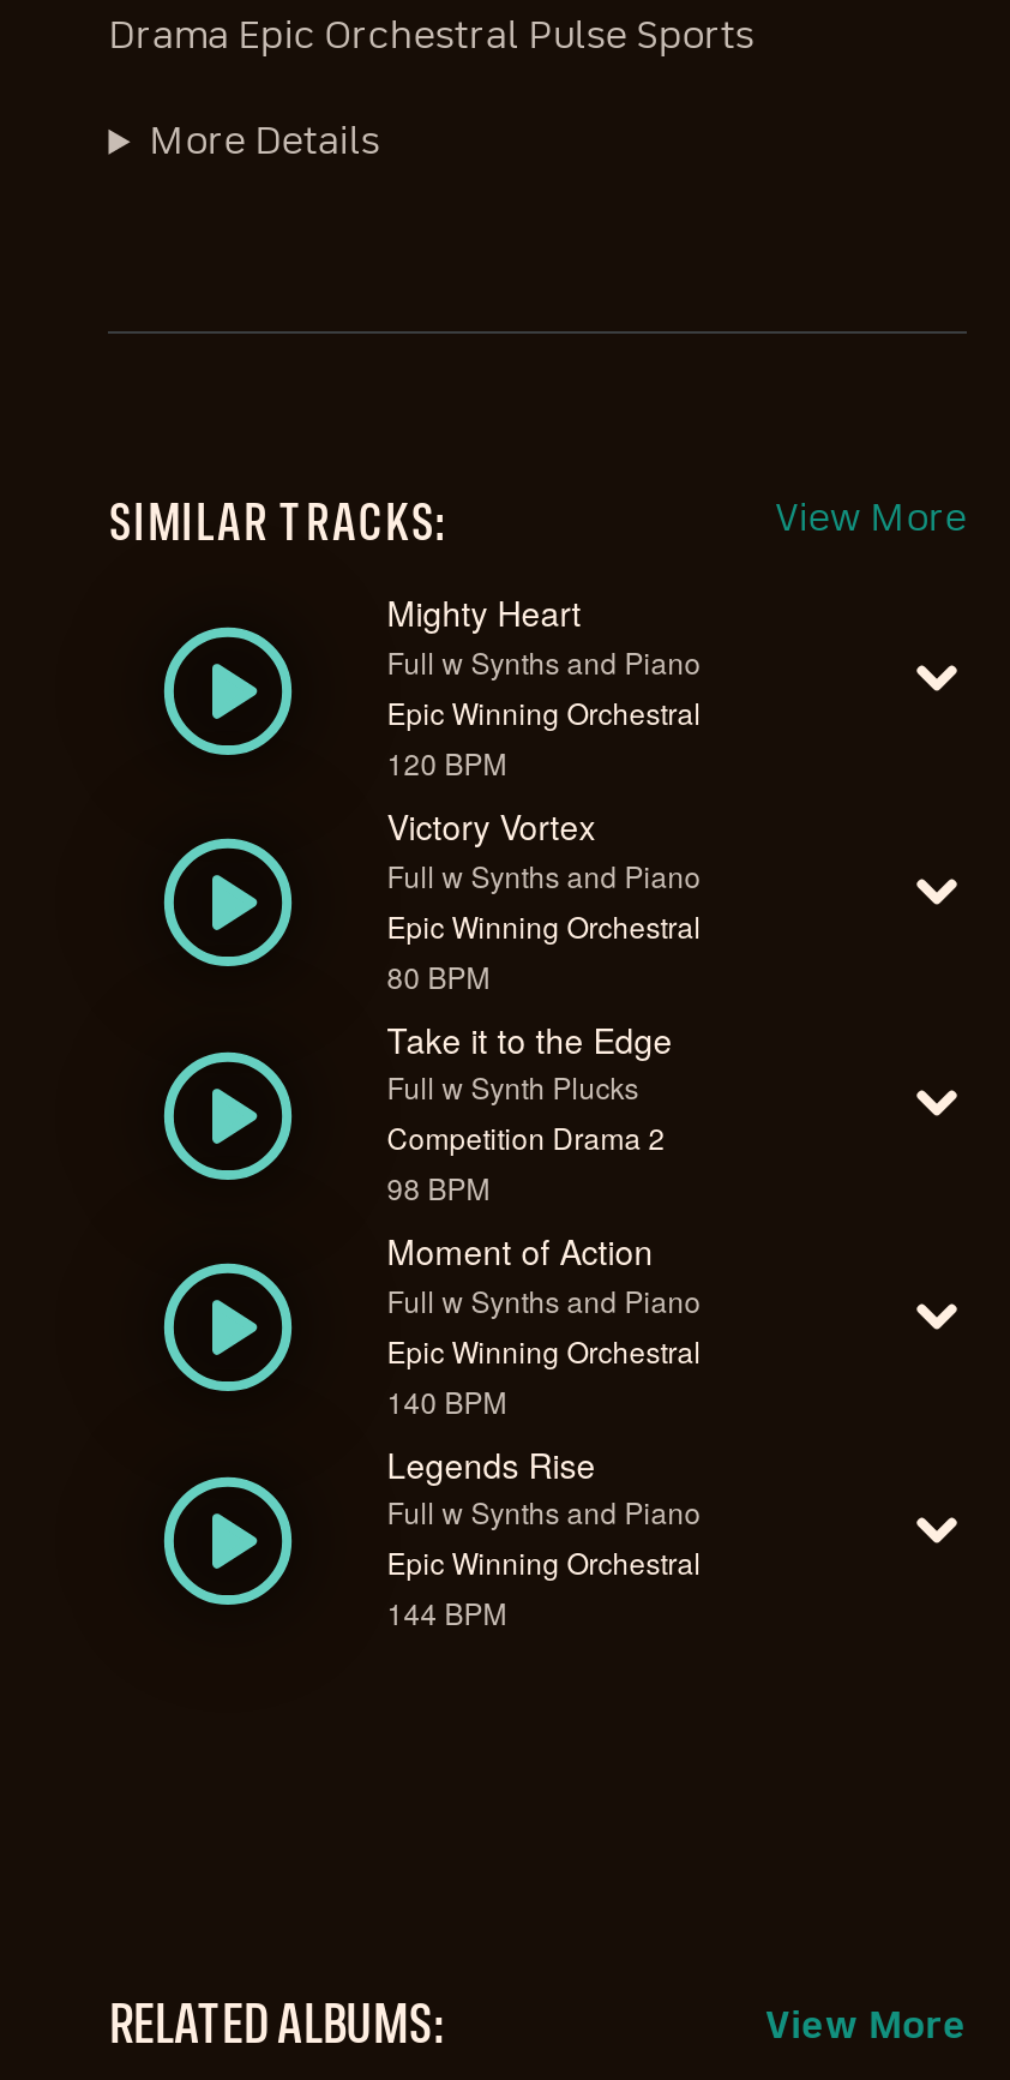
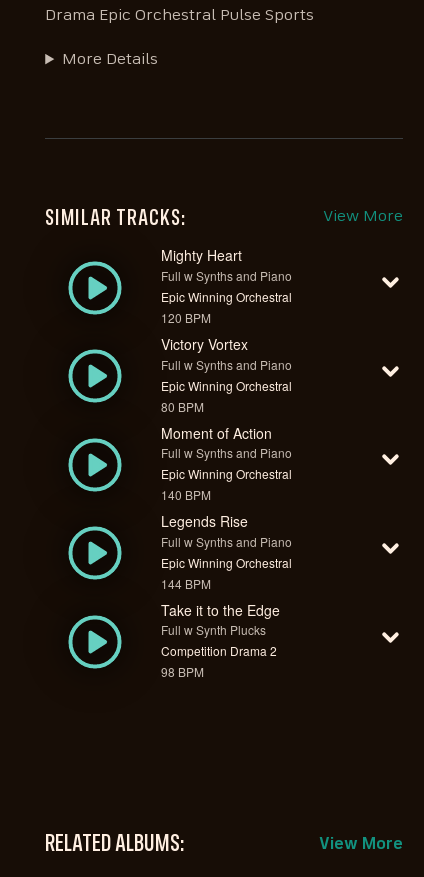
moved [387,1014,672,1208] -> [161,600,280,680]: Take it to the Edge | Full w Synth Plucks | Competition Drama 2 | 98 BPM
moved [387,1227,701,1633] -> [161,423,292,592]: Moment of Action | Full w Synths and Piano | Epic Winning Orchestral | 140 BPM | Legends Rise | Full w Synths and Piano | Epic Winning Orchestral | 144 BPM

